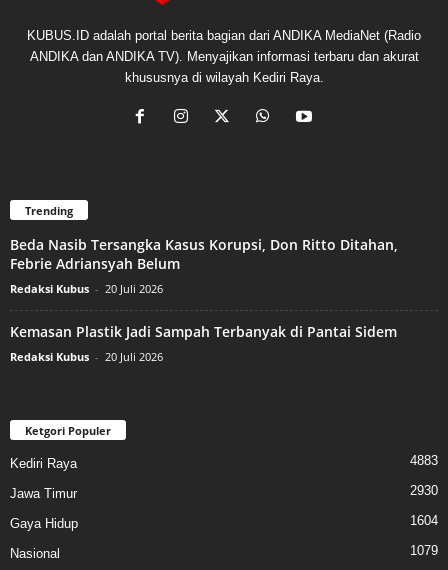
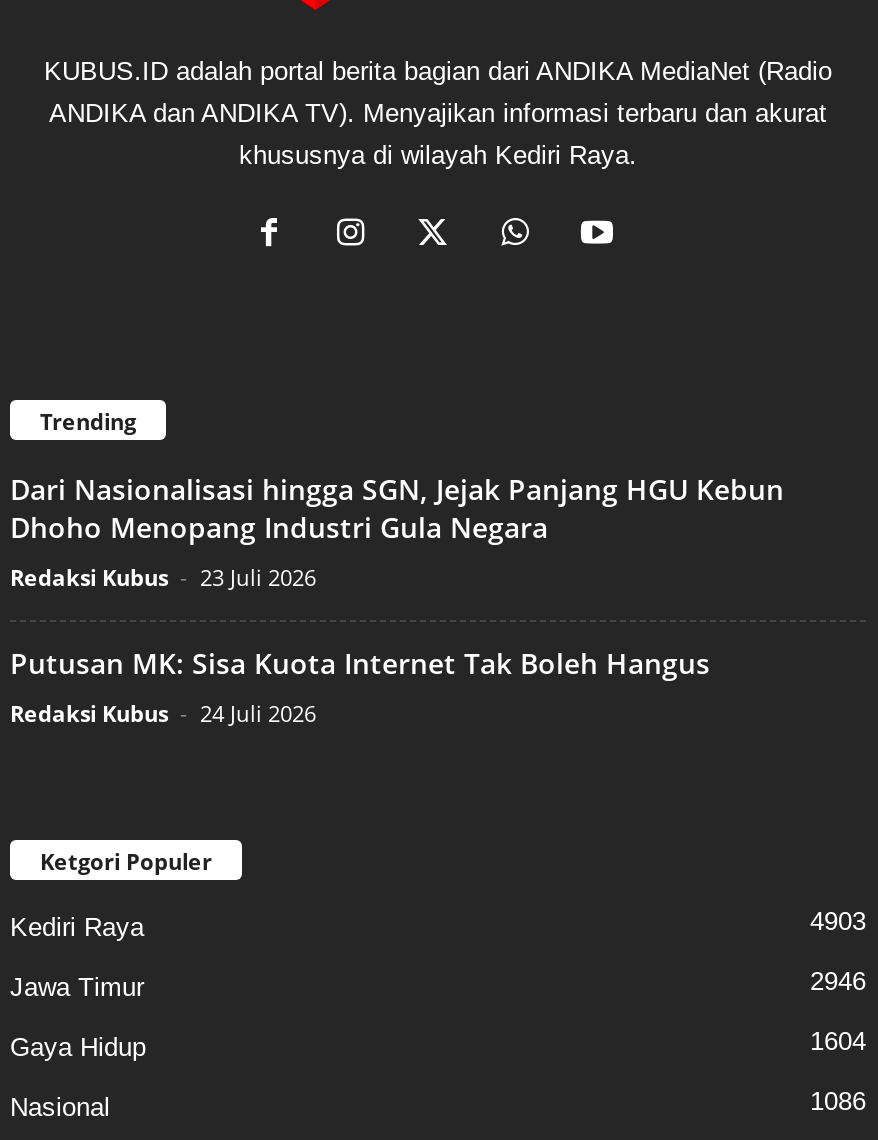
[10,234,398,295] Beda Nasib Tersangka Kasus Korupsi, Don Ritto Ditahan, | Febrie Adriansyah Belum | Redaksi Kubus - 20 Juli 2026 -> [10,469,784,591] Dari Nasionalisasi hingga SGN, Jejak Panjang HGU Kebun | Dhoho Menopang Industri Gula Negara | Redaksi Kubus - 23 Juli 2026
[10,321,397,363] Kemasan Plastik Jadi Sampah Terbanyak di Pantai Sidem | Redaksi Kubus - 20 Juli 2026 -> [10,643,710,727] Putusan MK: Sisa Kuota Internet Tak Boleh Hangus | Redaksi Kubus - 24 Juli 2026
[410,453,438,468] 4883 -> [810,907,866,937] 4903
[410,483,438,498] 2930 -> [810,967,866,997] 2946
[410,543,438,558] 1079 -> [810,1087,866,1117] 1086

